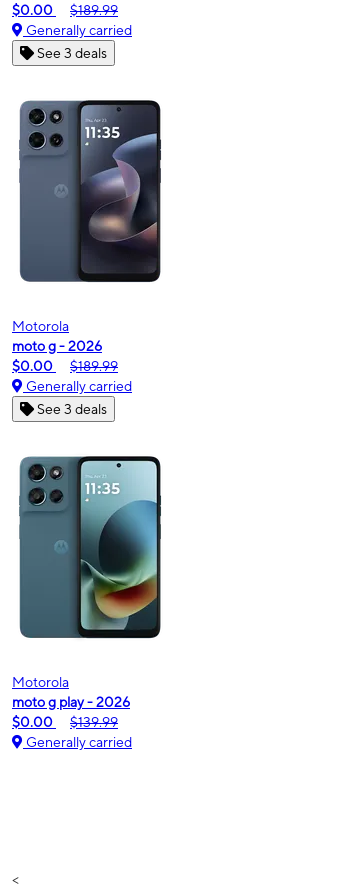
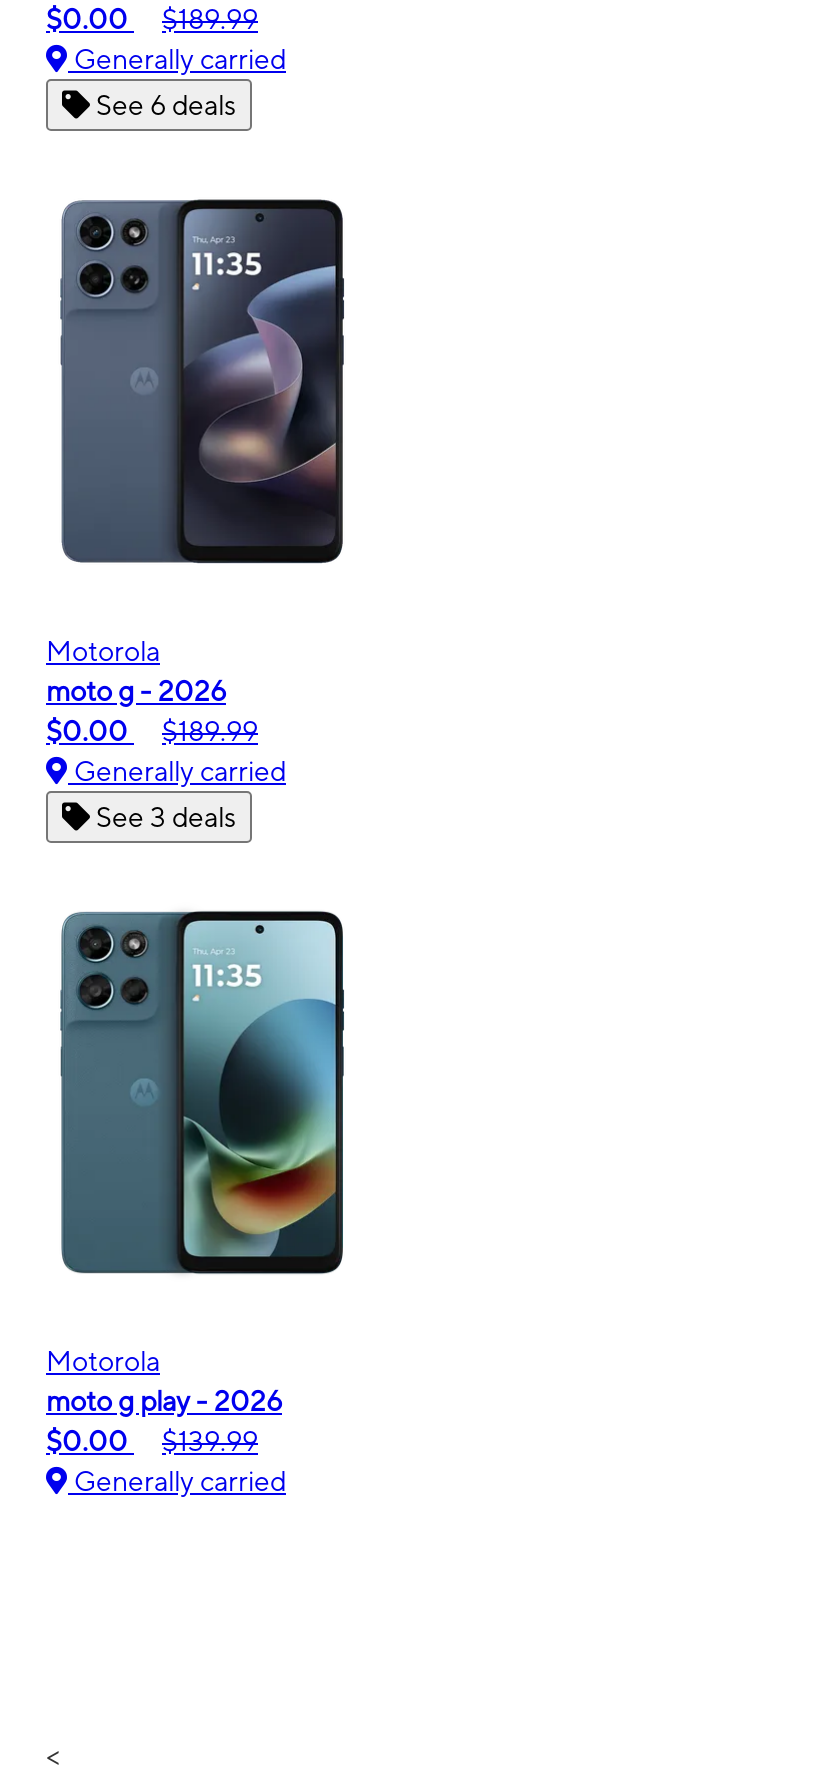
[37,45,107,61] See 3 deals -> [96,90,236,122] See 6 deals

